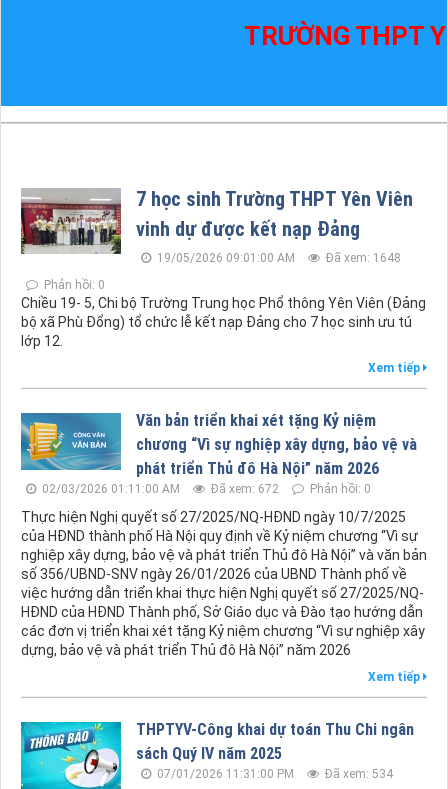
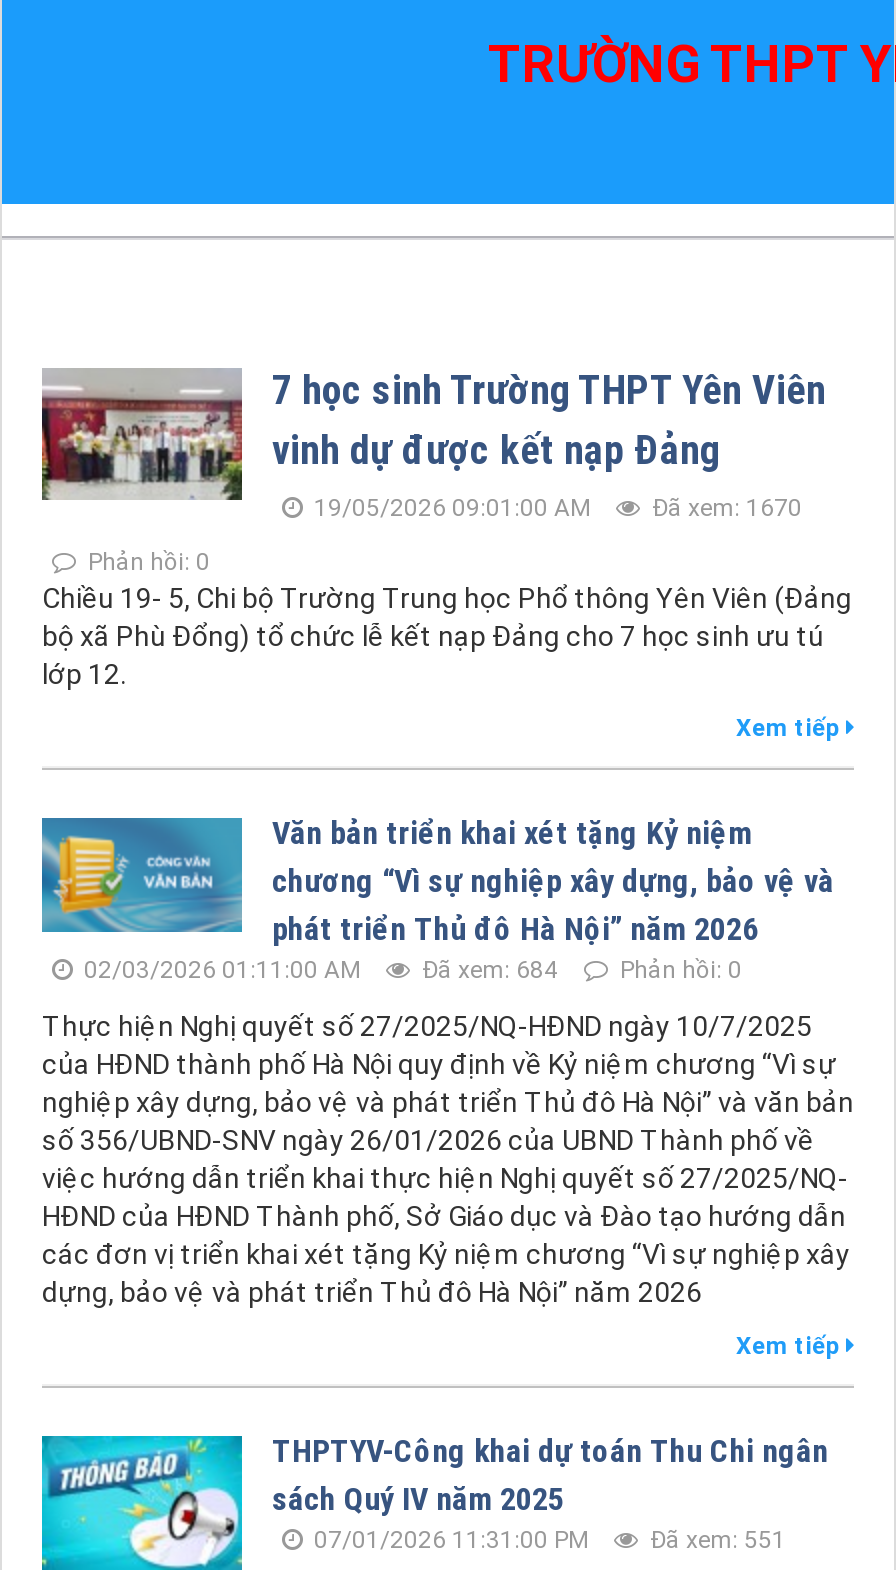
[154,251,401,265] 19/05/2026 09:01:00 AM Đã xem: 1648 -> [308,494,802,522] 19/05/2026 09:01:00 AM Đã xem: 1670
[39,482,371,496] 02/03/2026 01:11:00 AM Đã xem: 672 Phản hồi: 0 -> [78,956,742,984] 02/03/2026 01:11:00 AM Đã xem: 684 Phản hồi: 0
[154,767,393,781] 07/01/2026 11:31:00 PM Đã xem: 534 -> [308,1526,786,1554] 07/01/2026 11:31:00 PM Đã xem: 551

